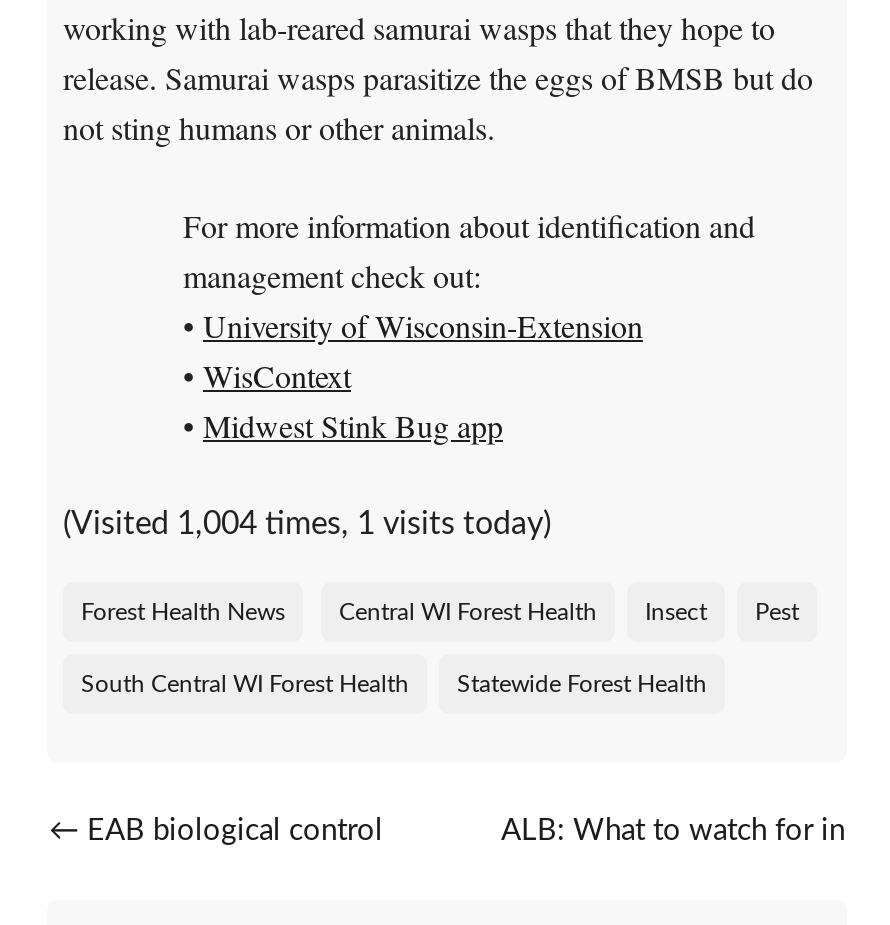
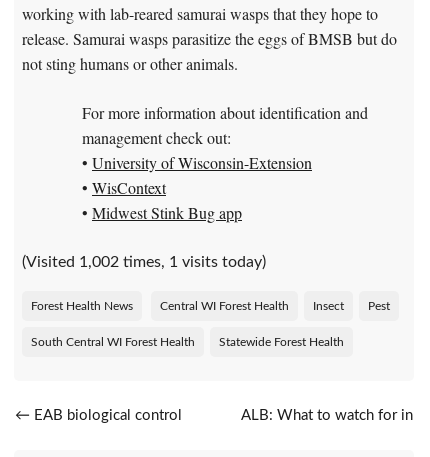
[63,507,551,539] (Visited 1,004 times, 1 visits today) -> [22,254,266,270] (Visited 1,002 times, 1 visits today)

